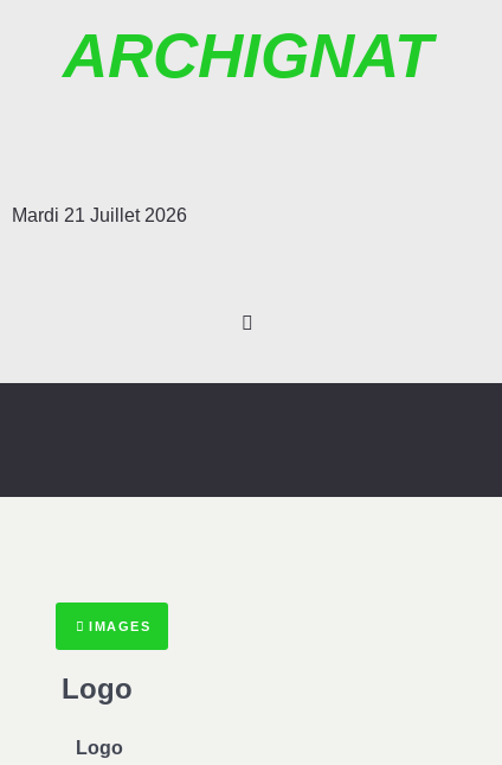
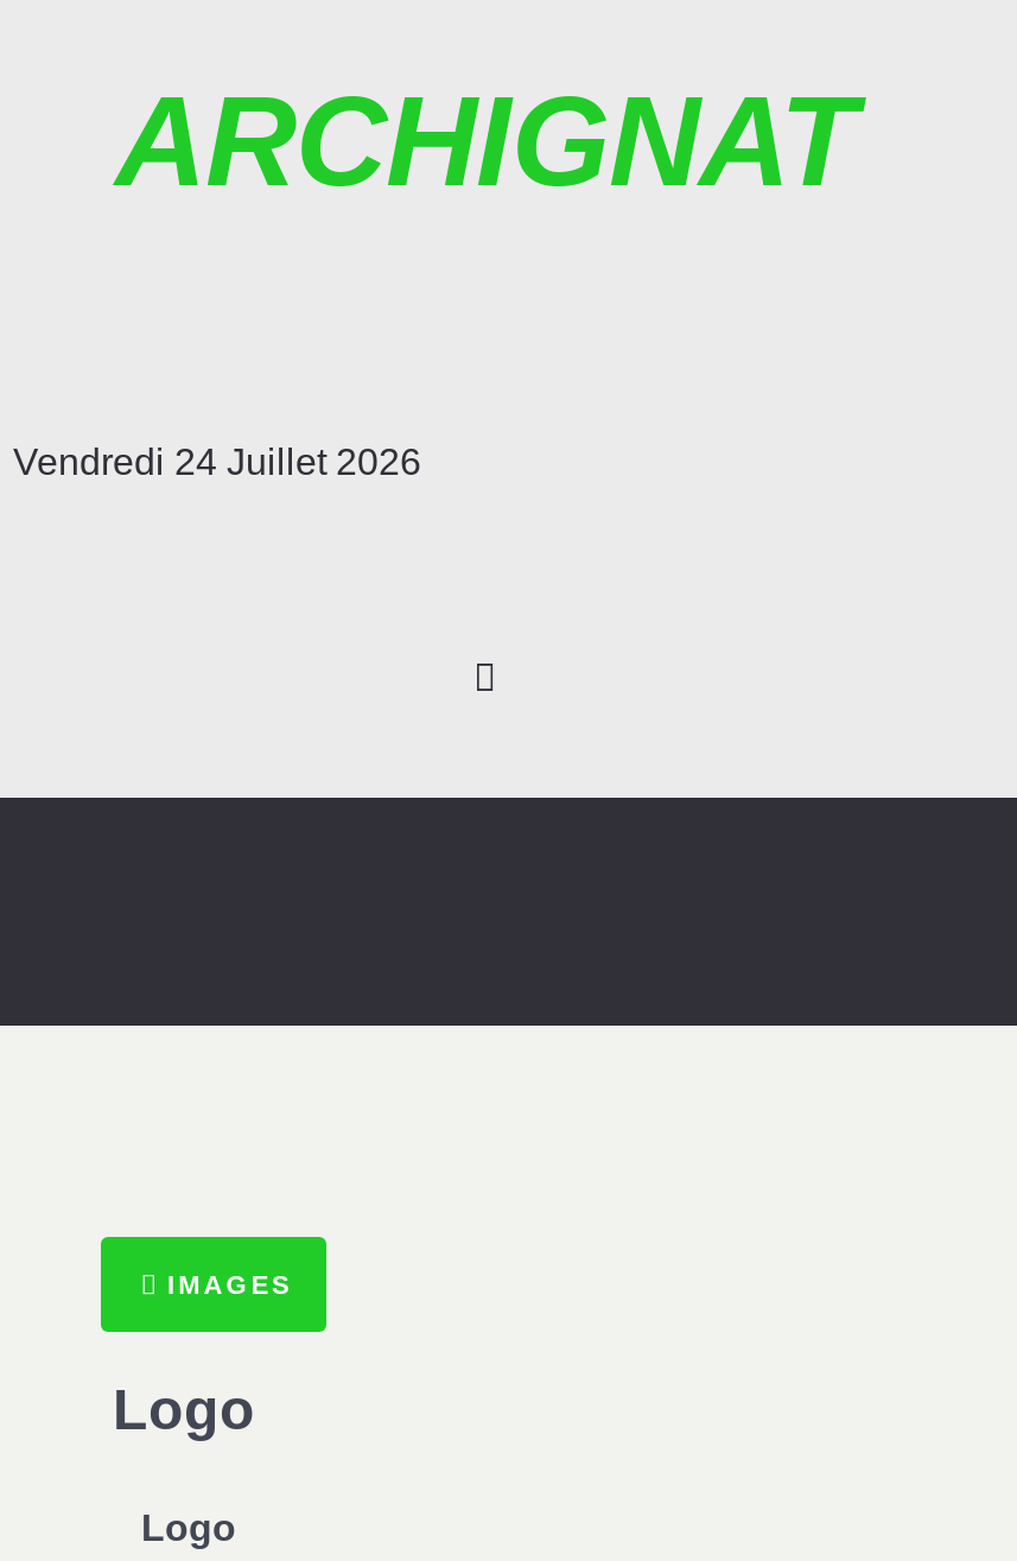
[12,205,187,225] Mardi 21 Juillet 2026 -> [13,442,421,482] Vendredi 24 Juillet 2026

